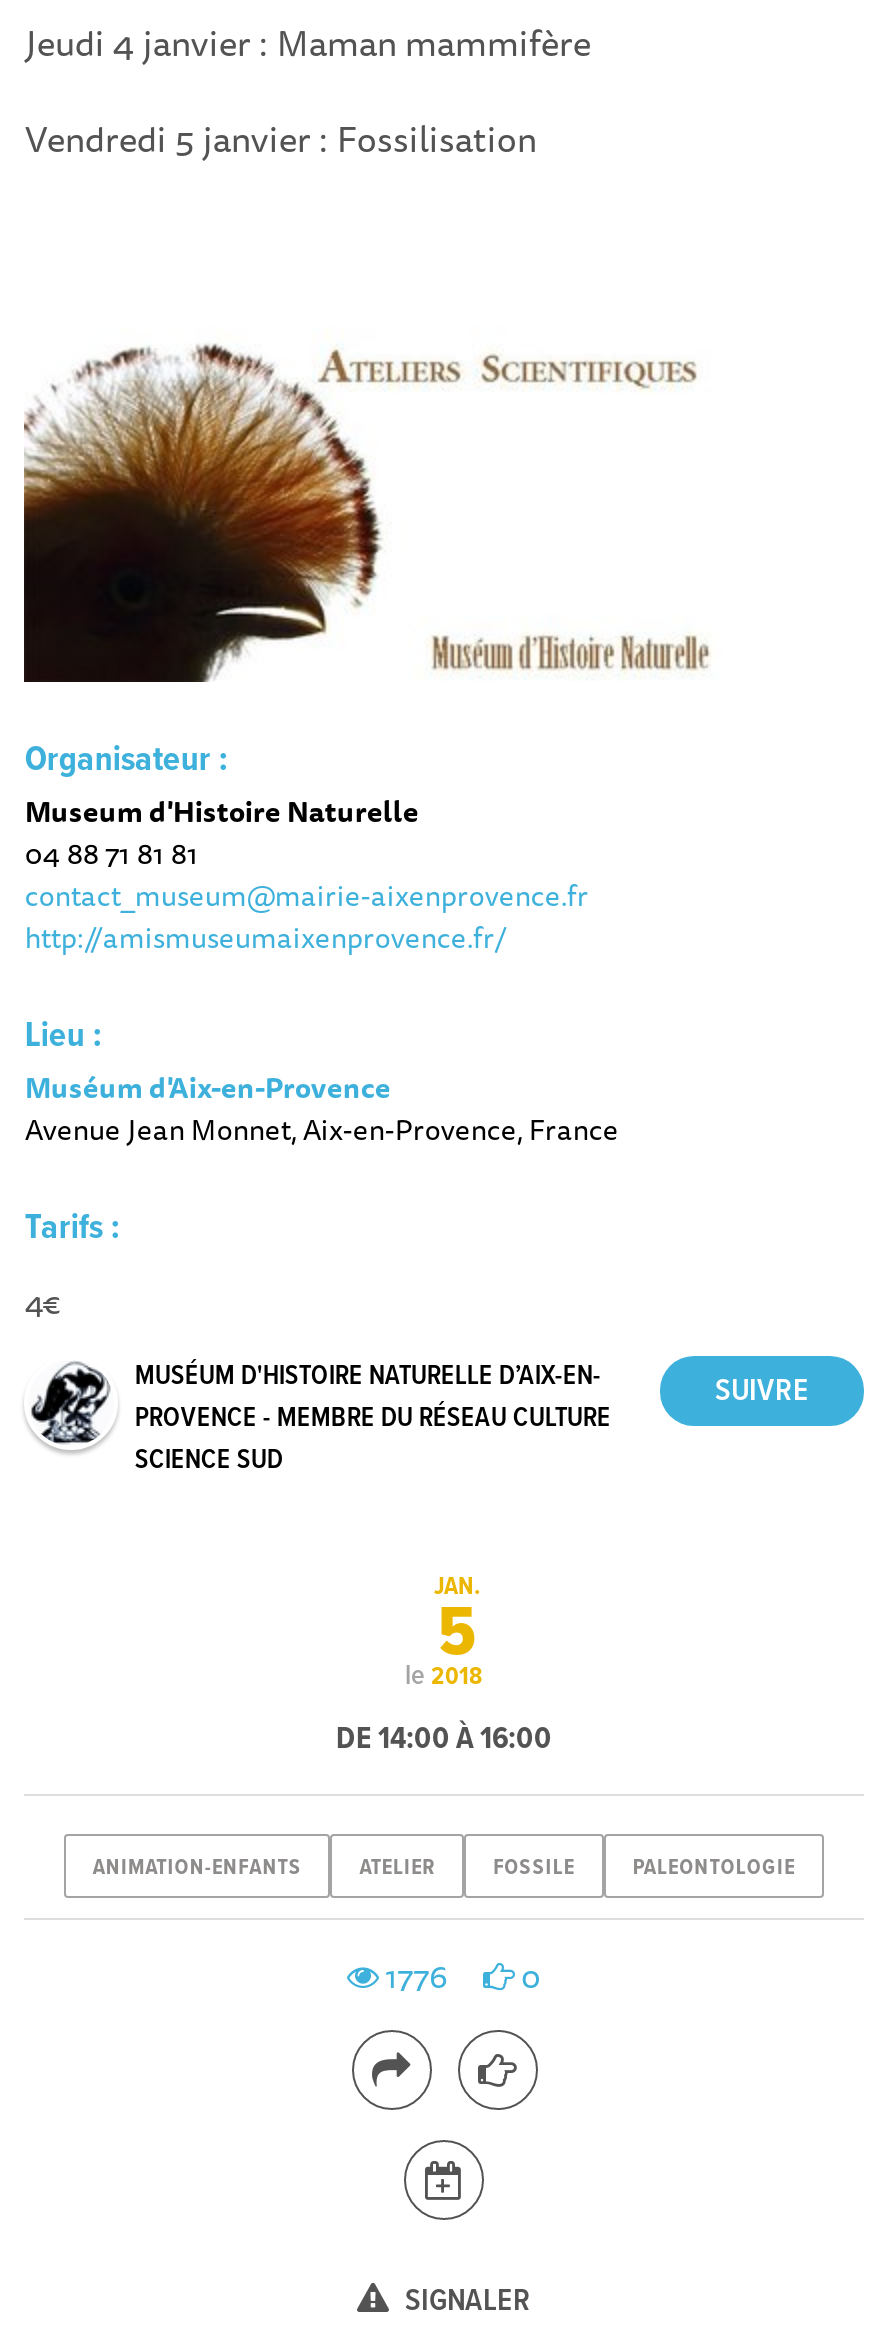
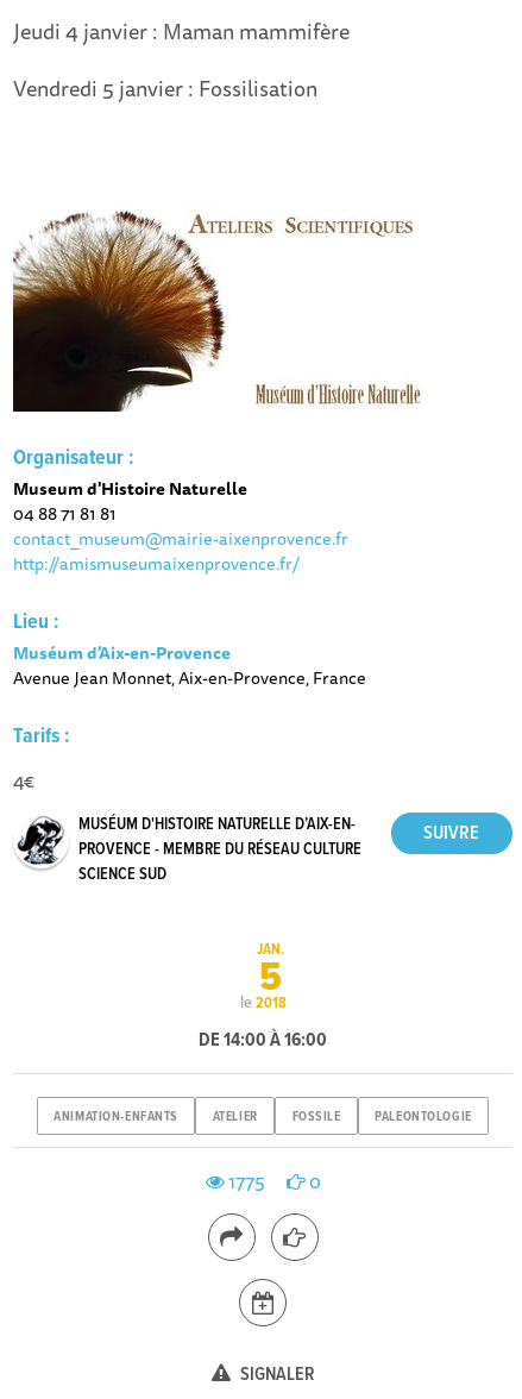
[379,1950,541,2002] 1776 0 -> [224,1166,320,1197] 1775 0

